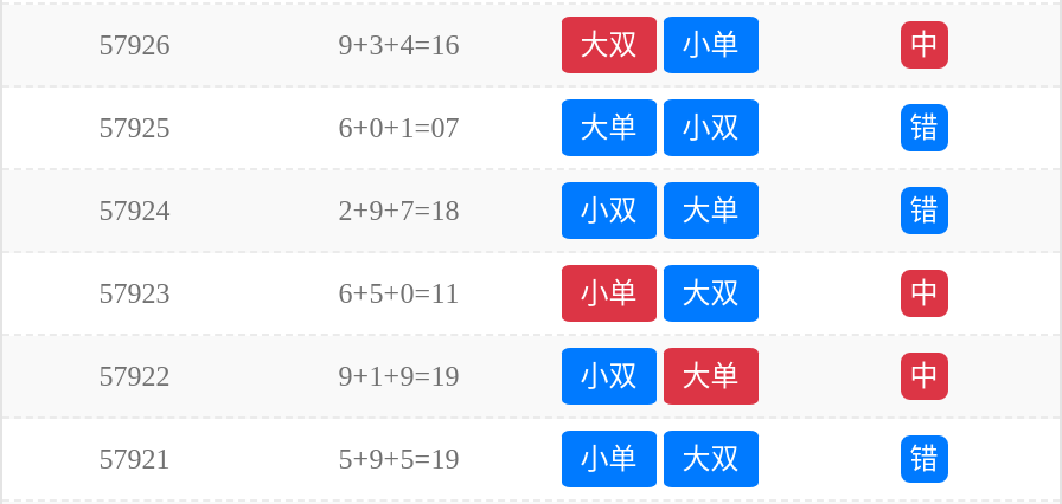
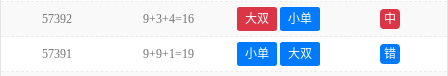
[99,28,170,62] 57926 -> [42,12,72,26] 57392
[99,111,938,476] 57925 | 6+0+1=07 | 大单 | 小双 | 错 | 57924 | 2+9+7=18 | 小双 | 大单 | 错 | 57923 | 6+5+0=11 | 小单 | 大双 | 中 | 57922 | 9+1+9=19 | 小双 | 大单 | 中 | 57921 | 5+9+5=19 -> [42,47,194,61] 57391 | 9+9+1=19

